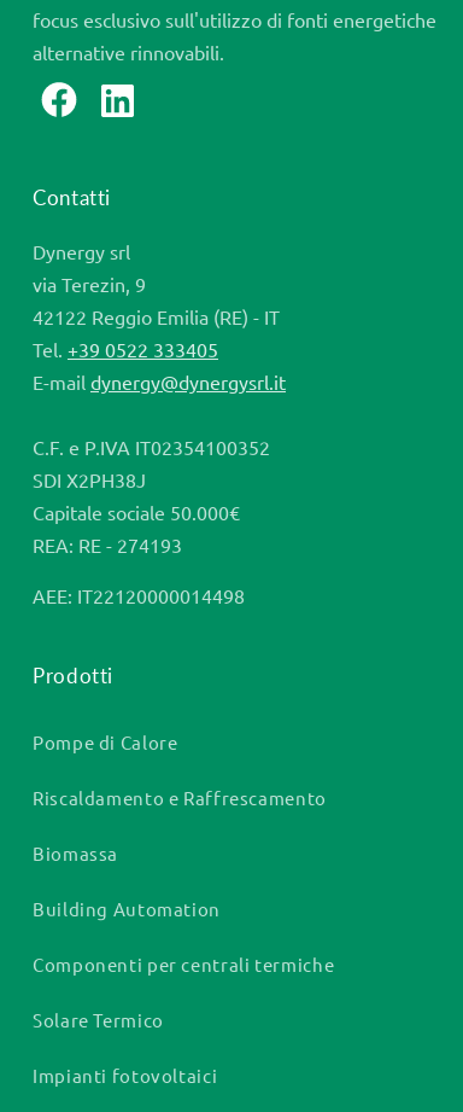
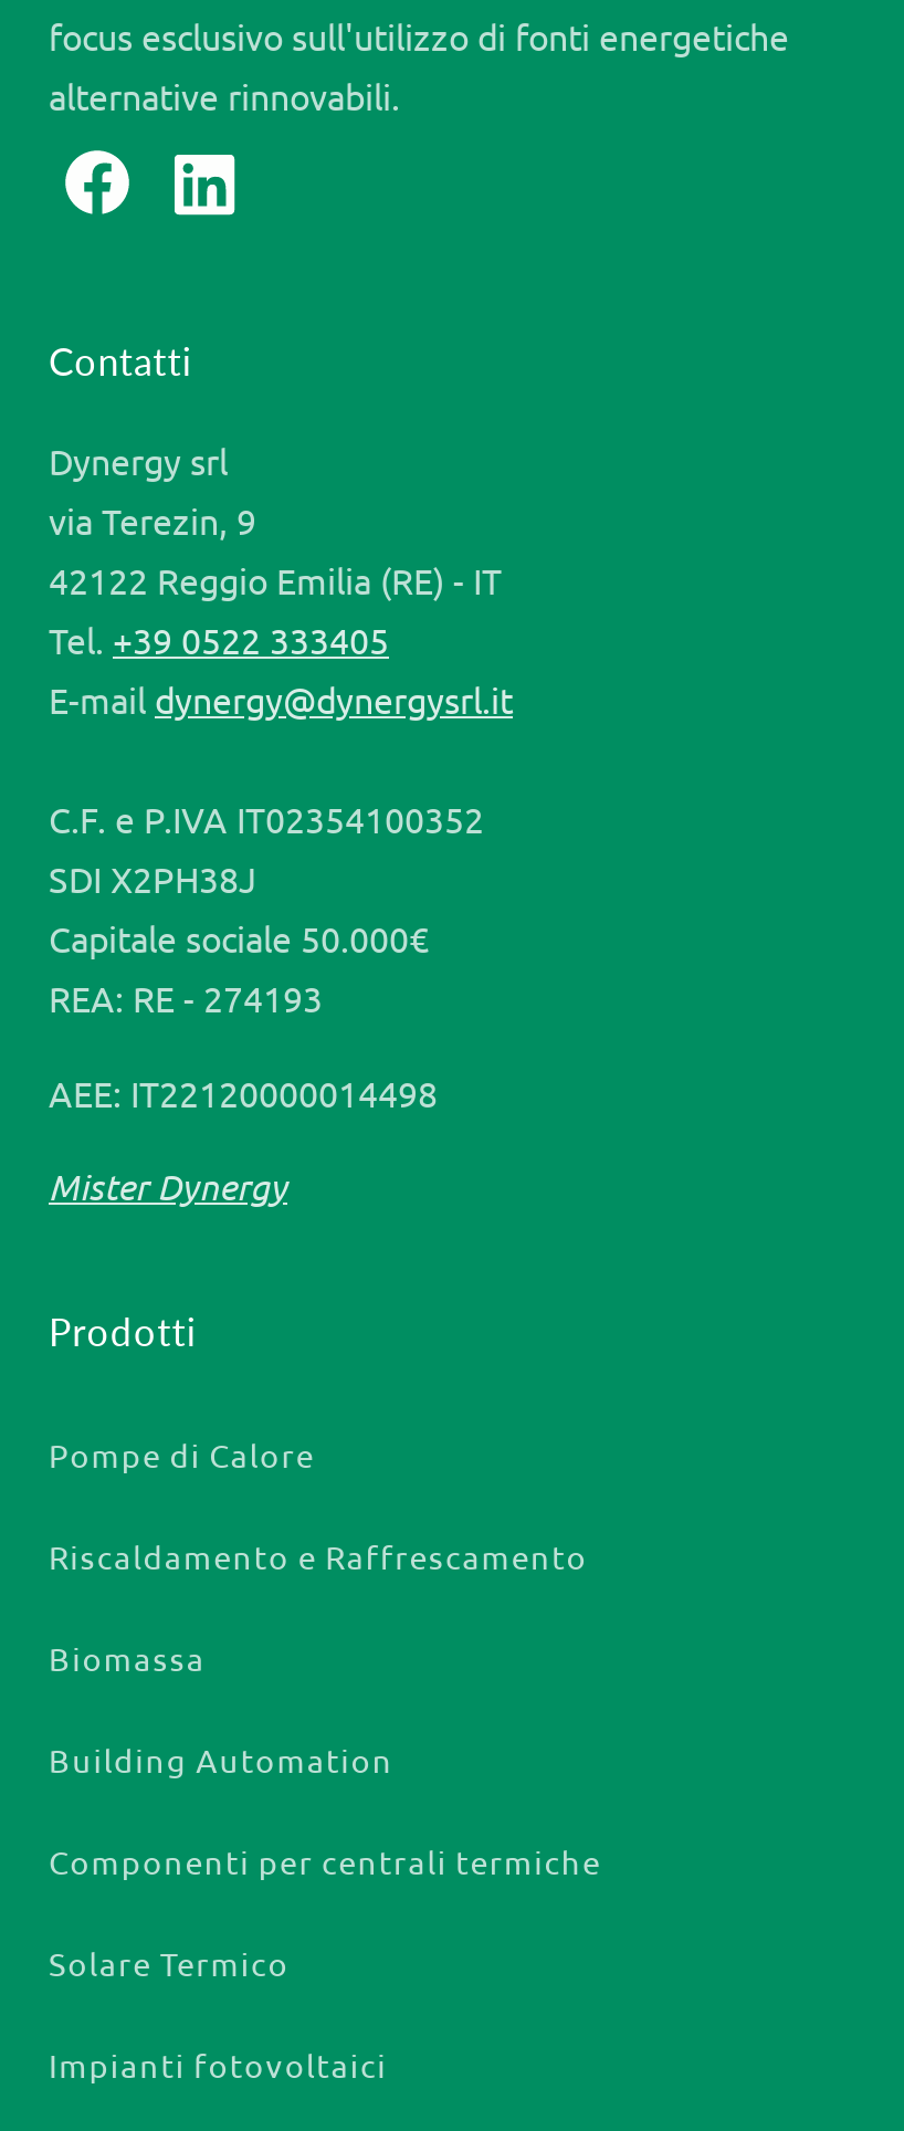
none -> [49,1163,287,1209] Mister Dynergy

